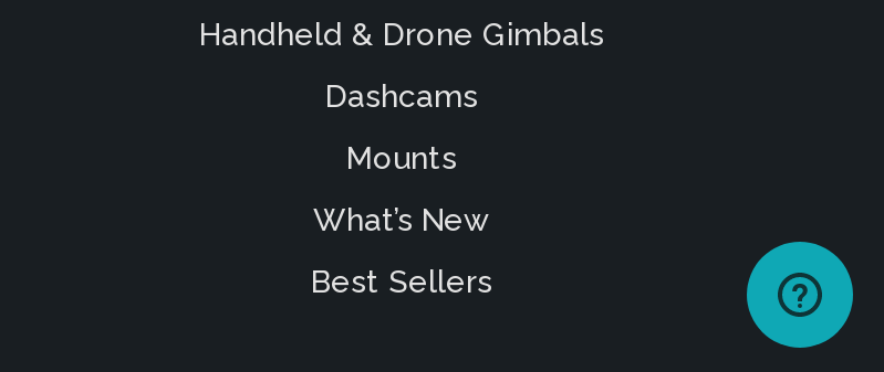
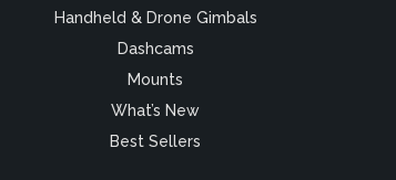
[745,240,855,350] [image] -> none

